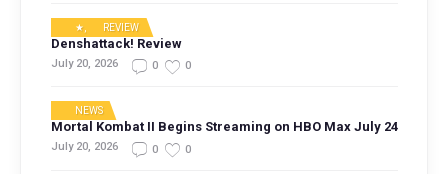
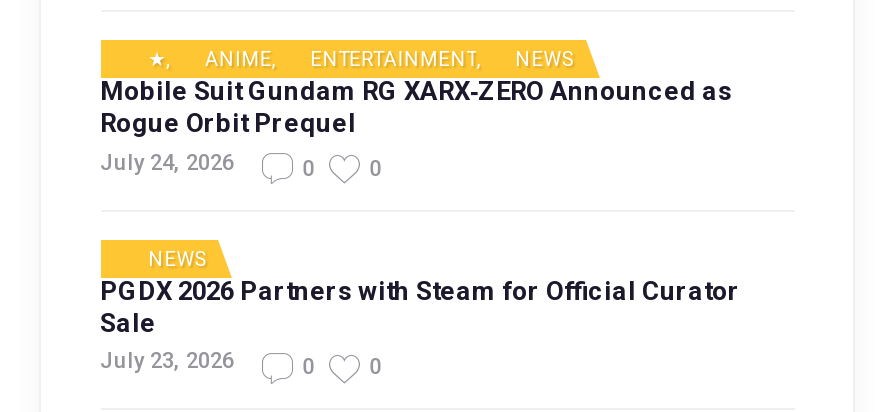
[50,22,181,70] REVIEW | Denshattack! Review | July 20, 2026 -> [100,49,732,176] ANIME, | ENTERTAINMENT, | NEWS | Mobile Suit Gundam RG XARX‑ZERO Announced as | Rogue Orbit Prequel | July 24, 2026
[50,119,397,153] Mortal Kombat II Begins Streaming on HBO Max July 24 | July 20, 2026 -> [100,276,740,375] PGDX 2026 Partners with Steam for Official Curator | Sale | July 23, 2026

